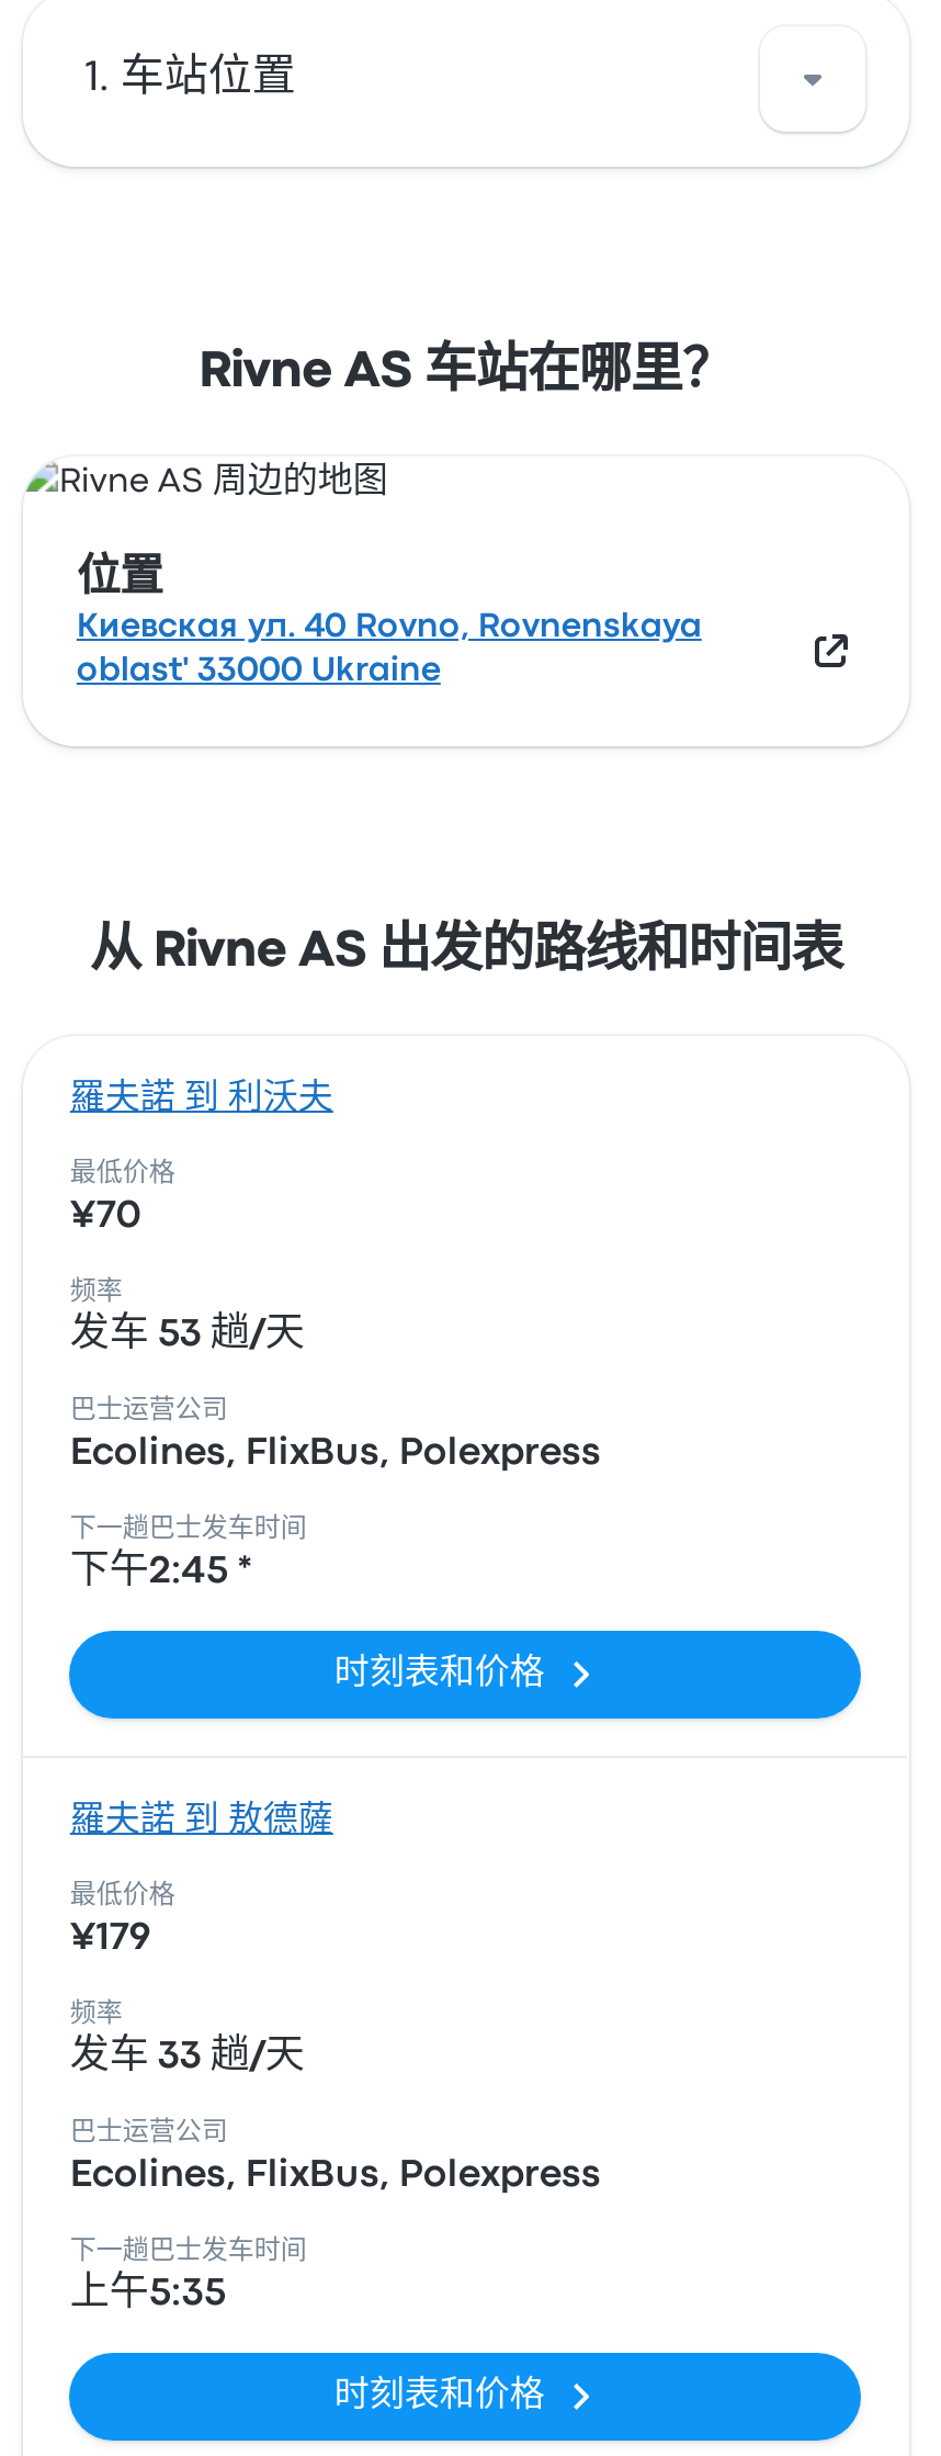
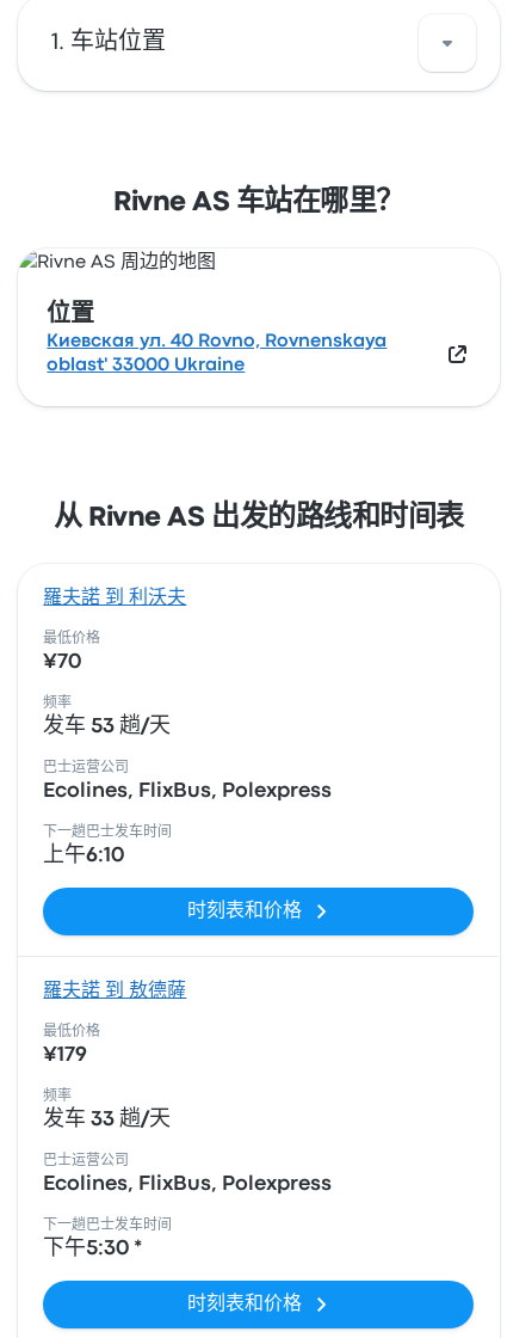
[70,1556,252,1589] 下午2:45 * -> [43,847,125,865] 上午6:10
[70,2278,226,2311] 上午5:35 -> [43,1240,142,1258] 下午5:30 *

